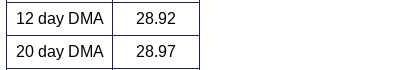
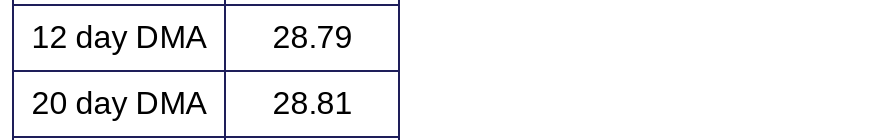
[16,10,176,27] 12 day DMA 28.92 -> [31,20,352,54] 12 day DMA 28.79
[16,43,176,60] 20 day DMA 28.97 -> [31,86,352,120] 20 day DMA 28.81

